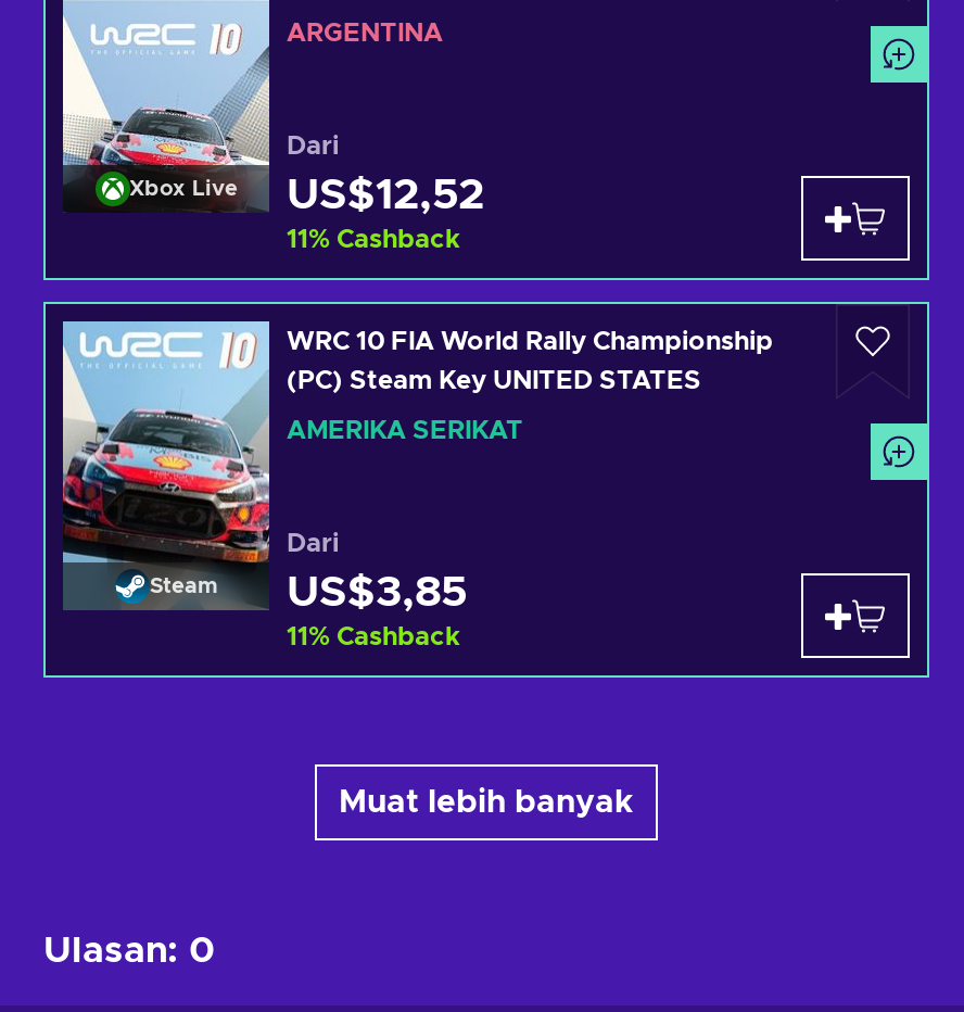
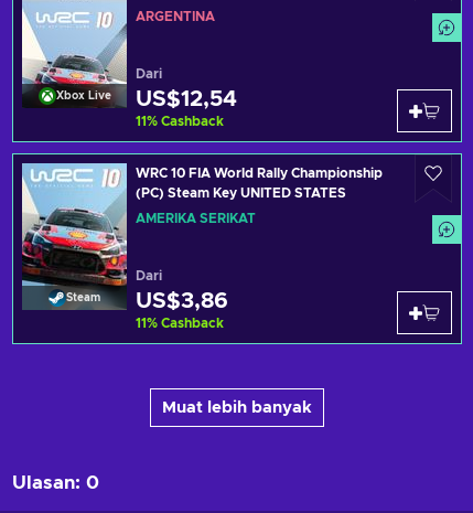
[287,173,484,216] US$12,52 -> [136,88,237,110] US$12,54
[287,570,467,614] US$3,85 -> [136,290,228,312] US$3,86

